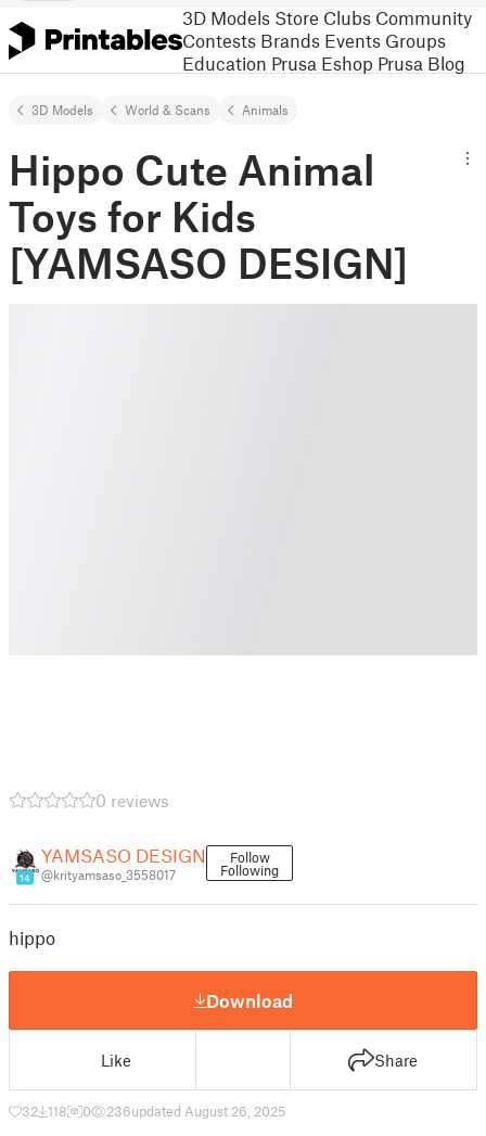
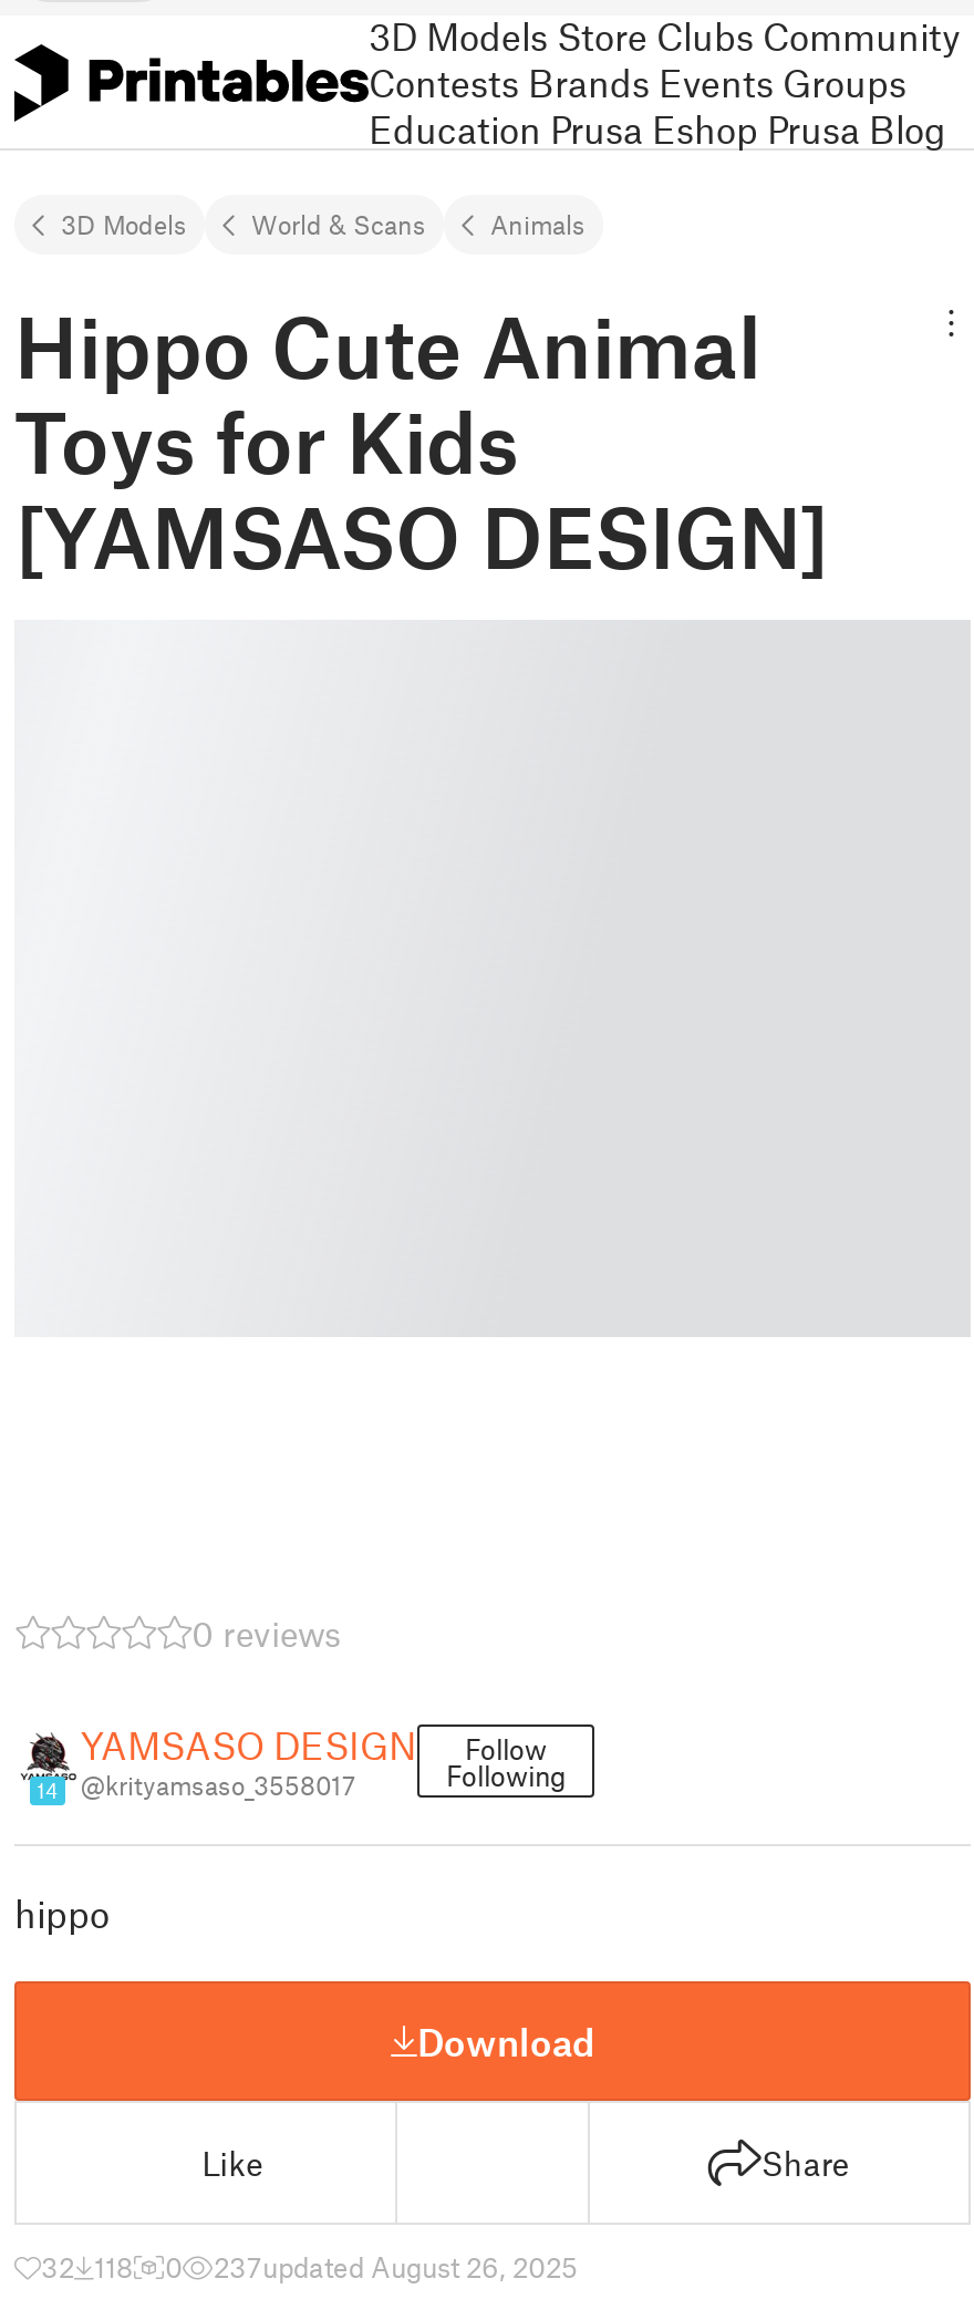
[106,1102,285,1120] 236updated August 26, 2025 -> [214,2249,577,2285] 237updated August 26, 2025

